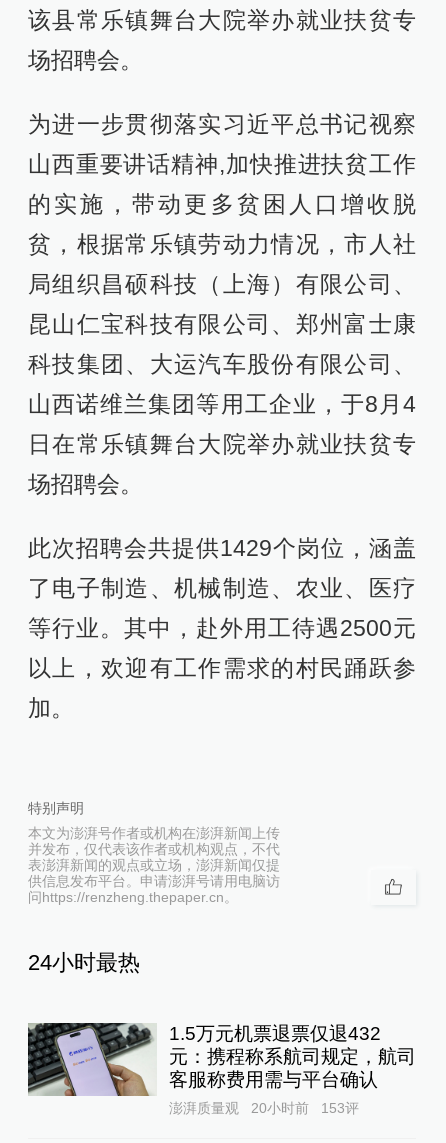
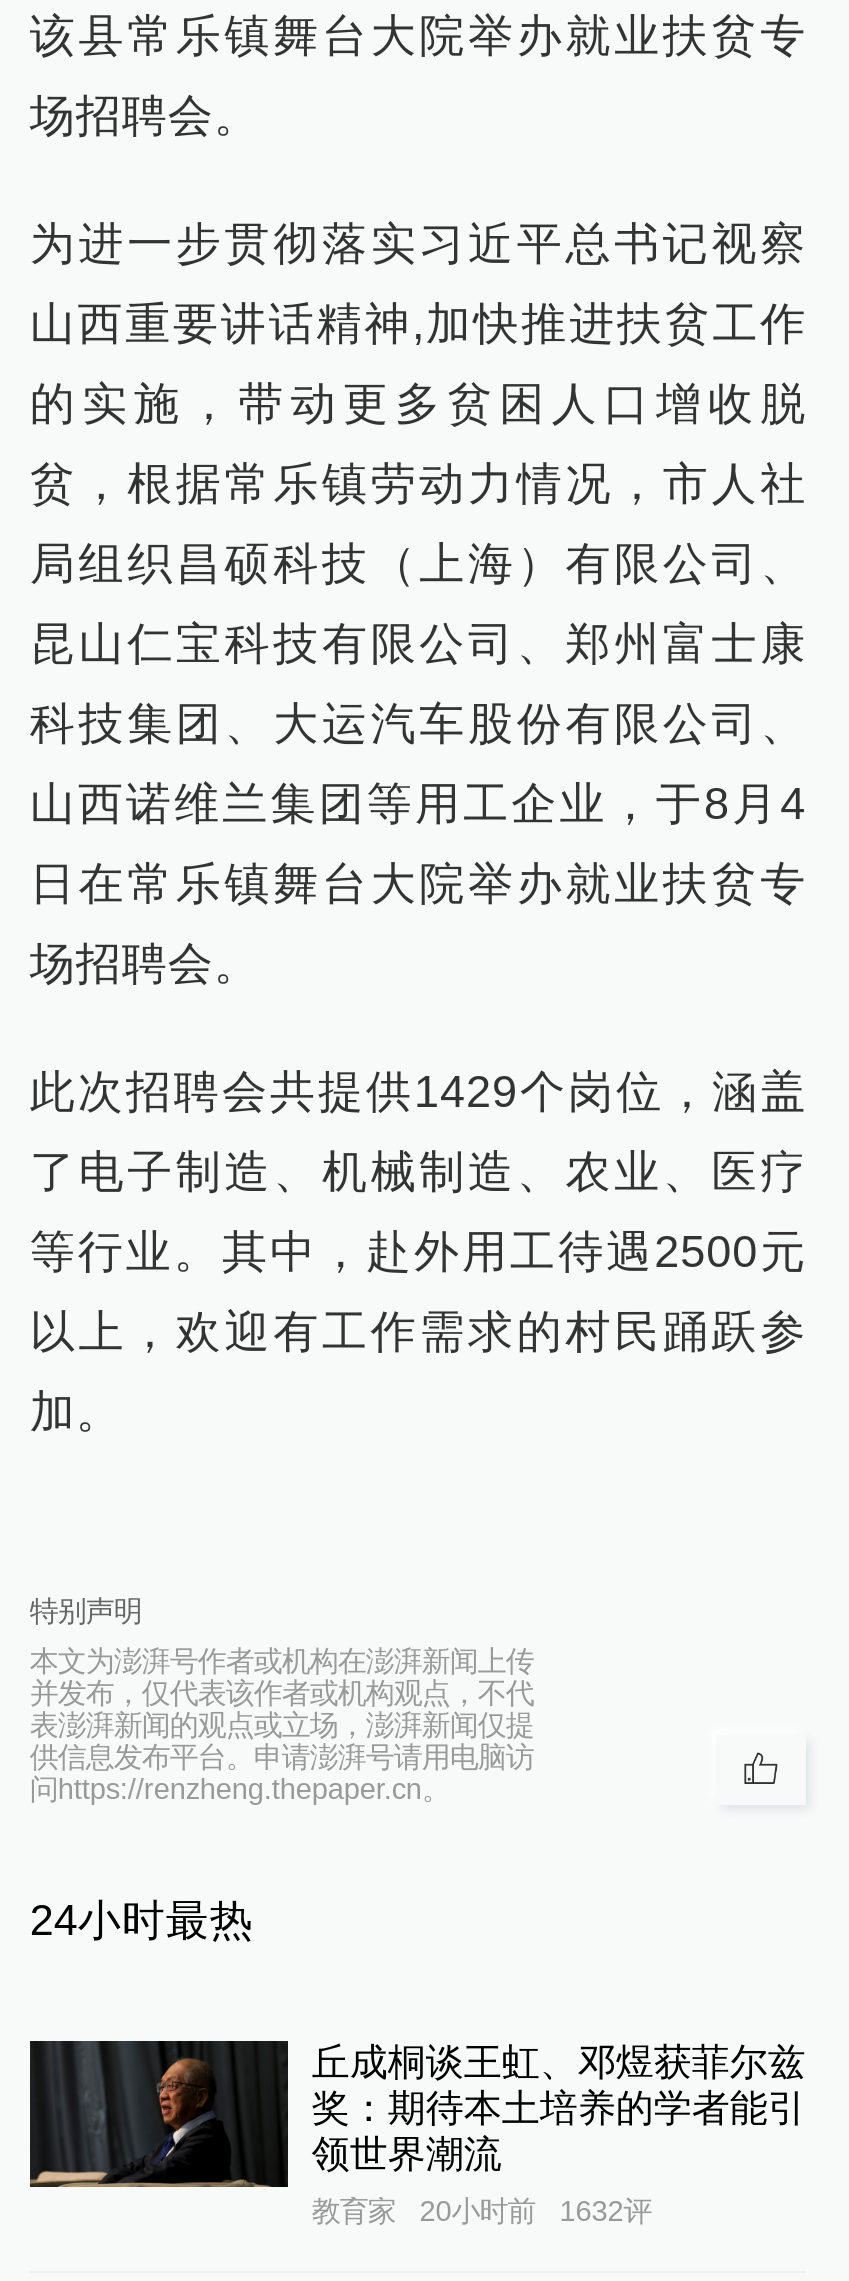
[27,1022,416,1097] [image] | 1.5万元机票退票仅退432 | 元：携程称系航司规定，航司 | 客服称费用需与平台确认 -> [30,2039,806,2189] [image] | 丘成桐谈王虹、邓煜获菲尔兹 | 奖：期待本土培养的学者能引 | 领世界潮流
[169,1100,239,1116] 澎湃质量观 -> [312,2194,396,2226] 教育家
[321,1100,359,1116] 153评 -> [559,2194,651,2226] 1632评

